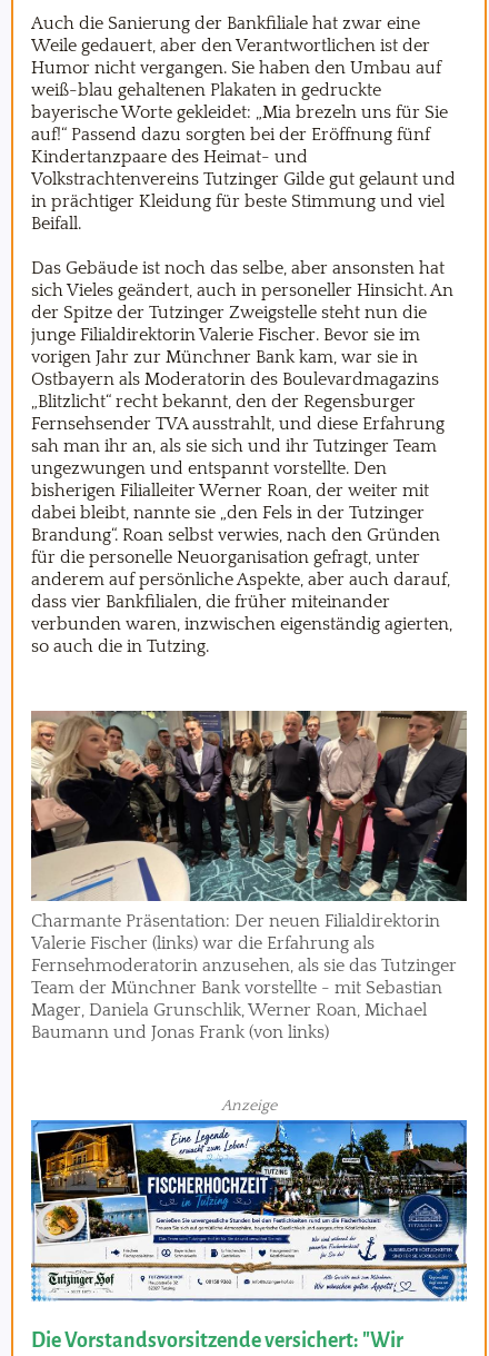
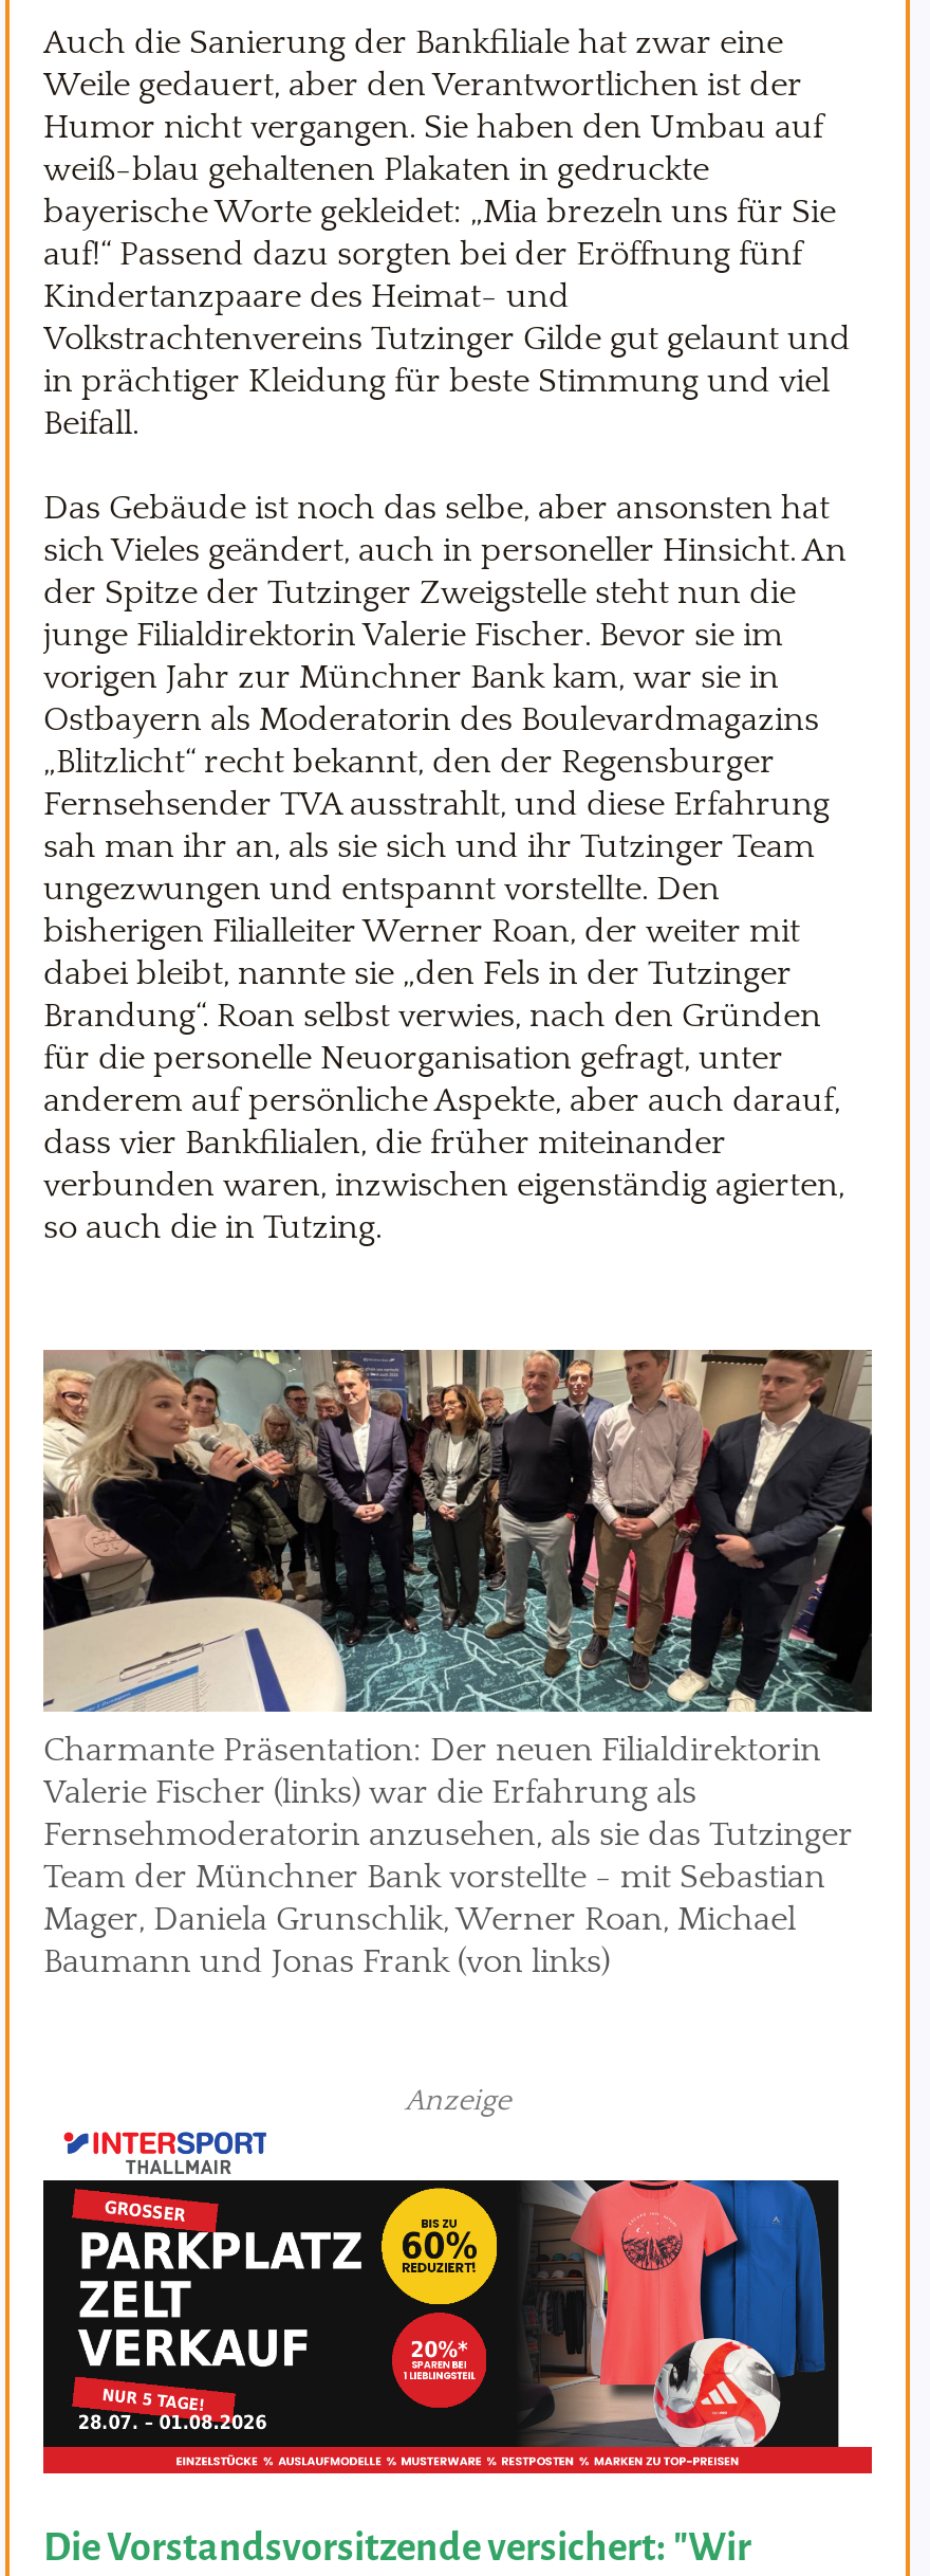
[30,1119,468,1303] [image] -> [41,2127,874,2477] [image]

